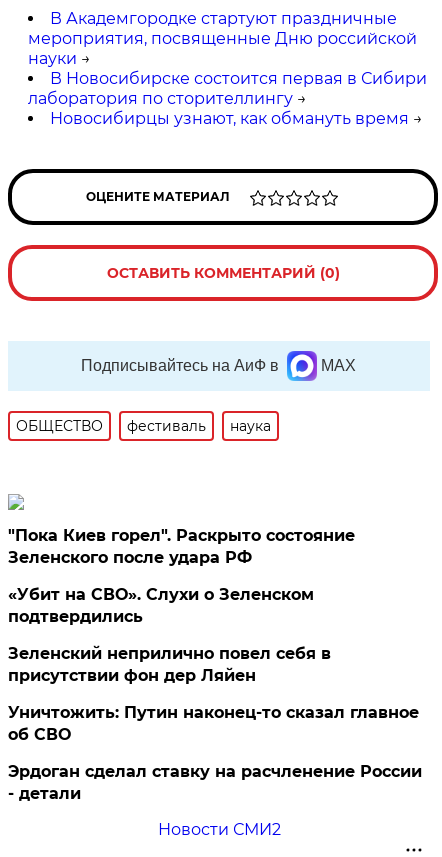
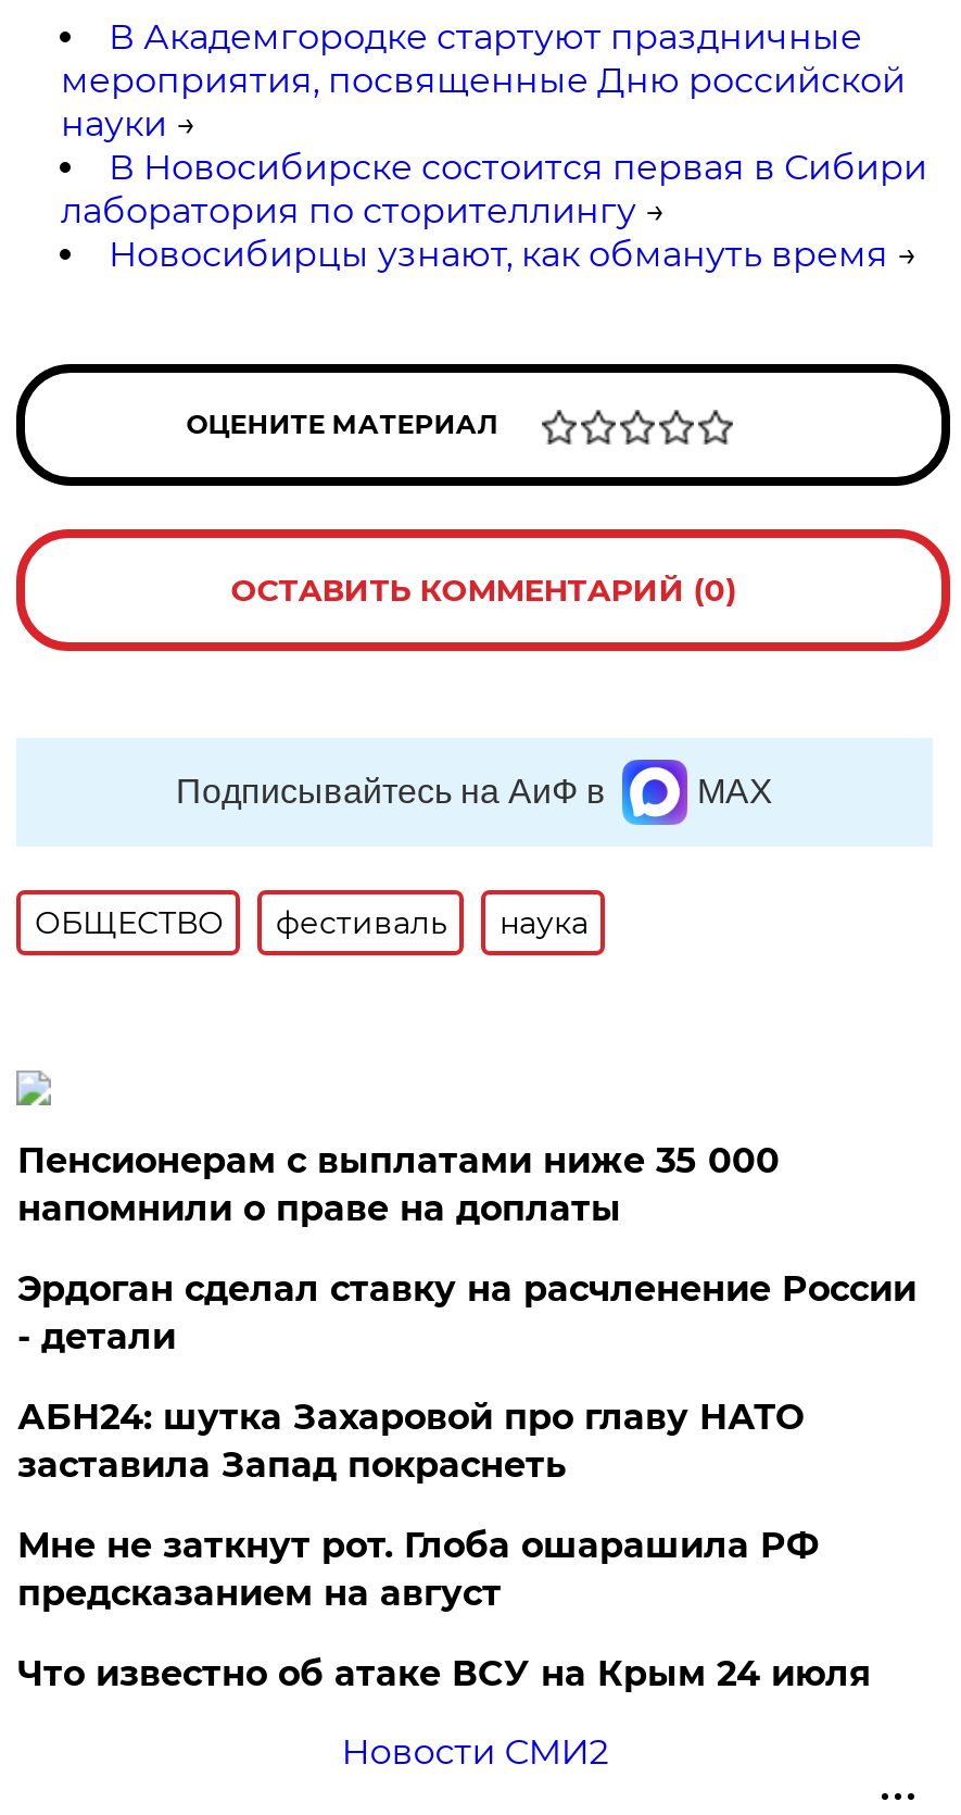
[8,526,419,744] "Пока Киев горел". Раскрыто состояние | Зеленского после удара РФ | «Убит на СВО». Слухи о Зеленском | подтвердились | Зеленский неприлично повел cебя в | присутствии фон дер Ляйен | Уничтожить: Путин наконец-то сказал главное | об СВО -> [17,1140,779,1229] Пенсионерам с выплатами ниже 35 000 | напомнили о праве на доплаты
moved [8,762,422,803] -> [17,1268,916,1357]: Эрдоган сделал ставку на расчленение России | - детали
none -> [17,1396,871,1694] АБН24: шутка Захаровой про главу НАТО | заставила Запад покраснеть | Мне не заткнут рот. Глоба ошарашила РФ | предсказанием на август | Что известно об атаке ВСУ на Крым 24 июля

